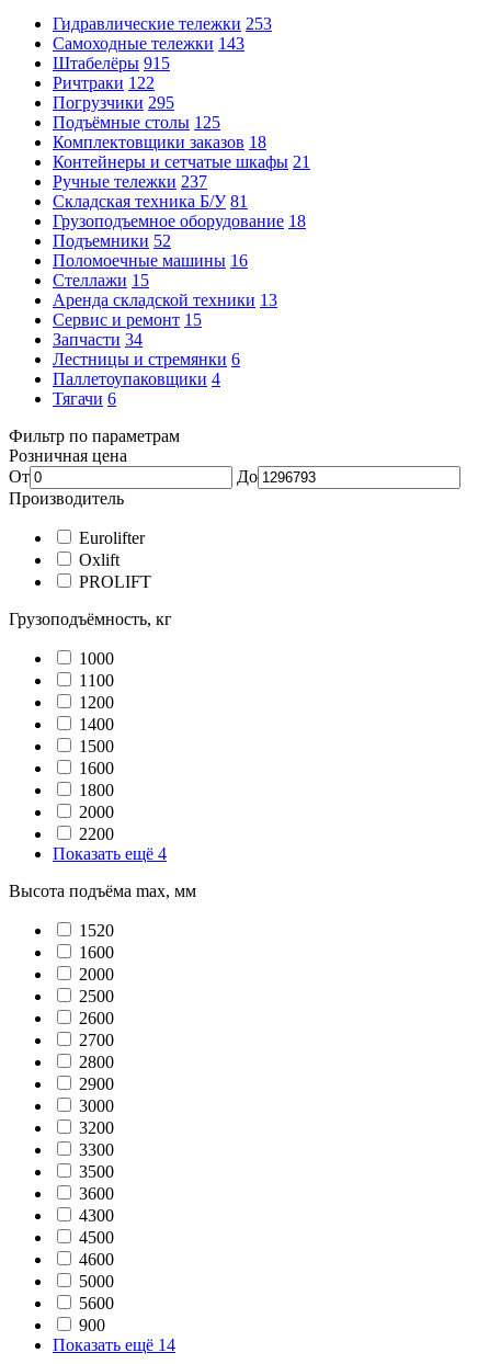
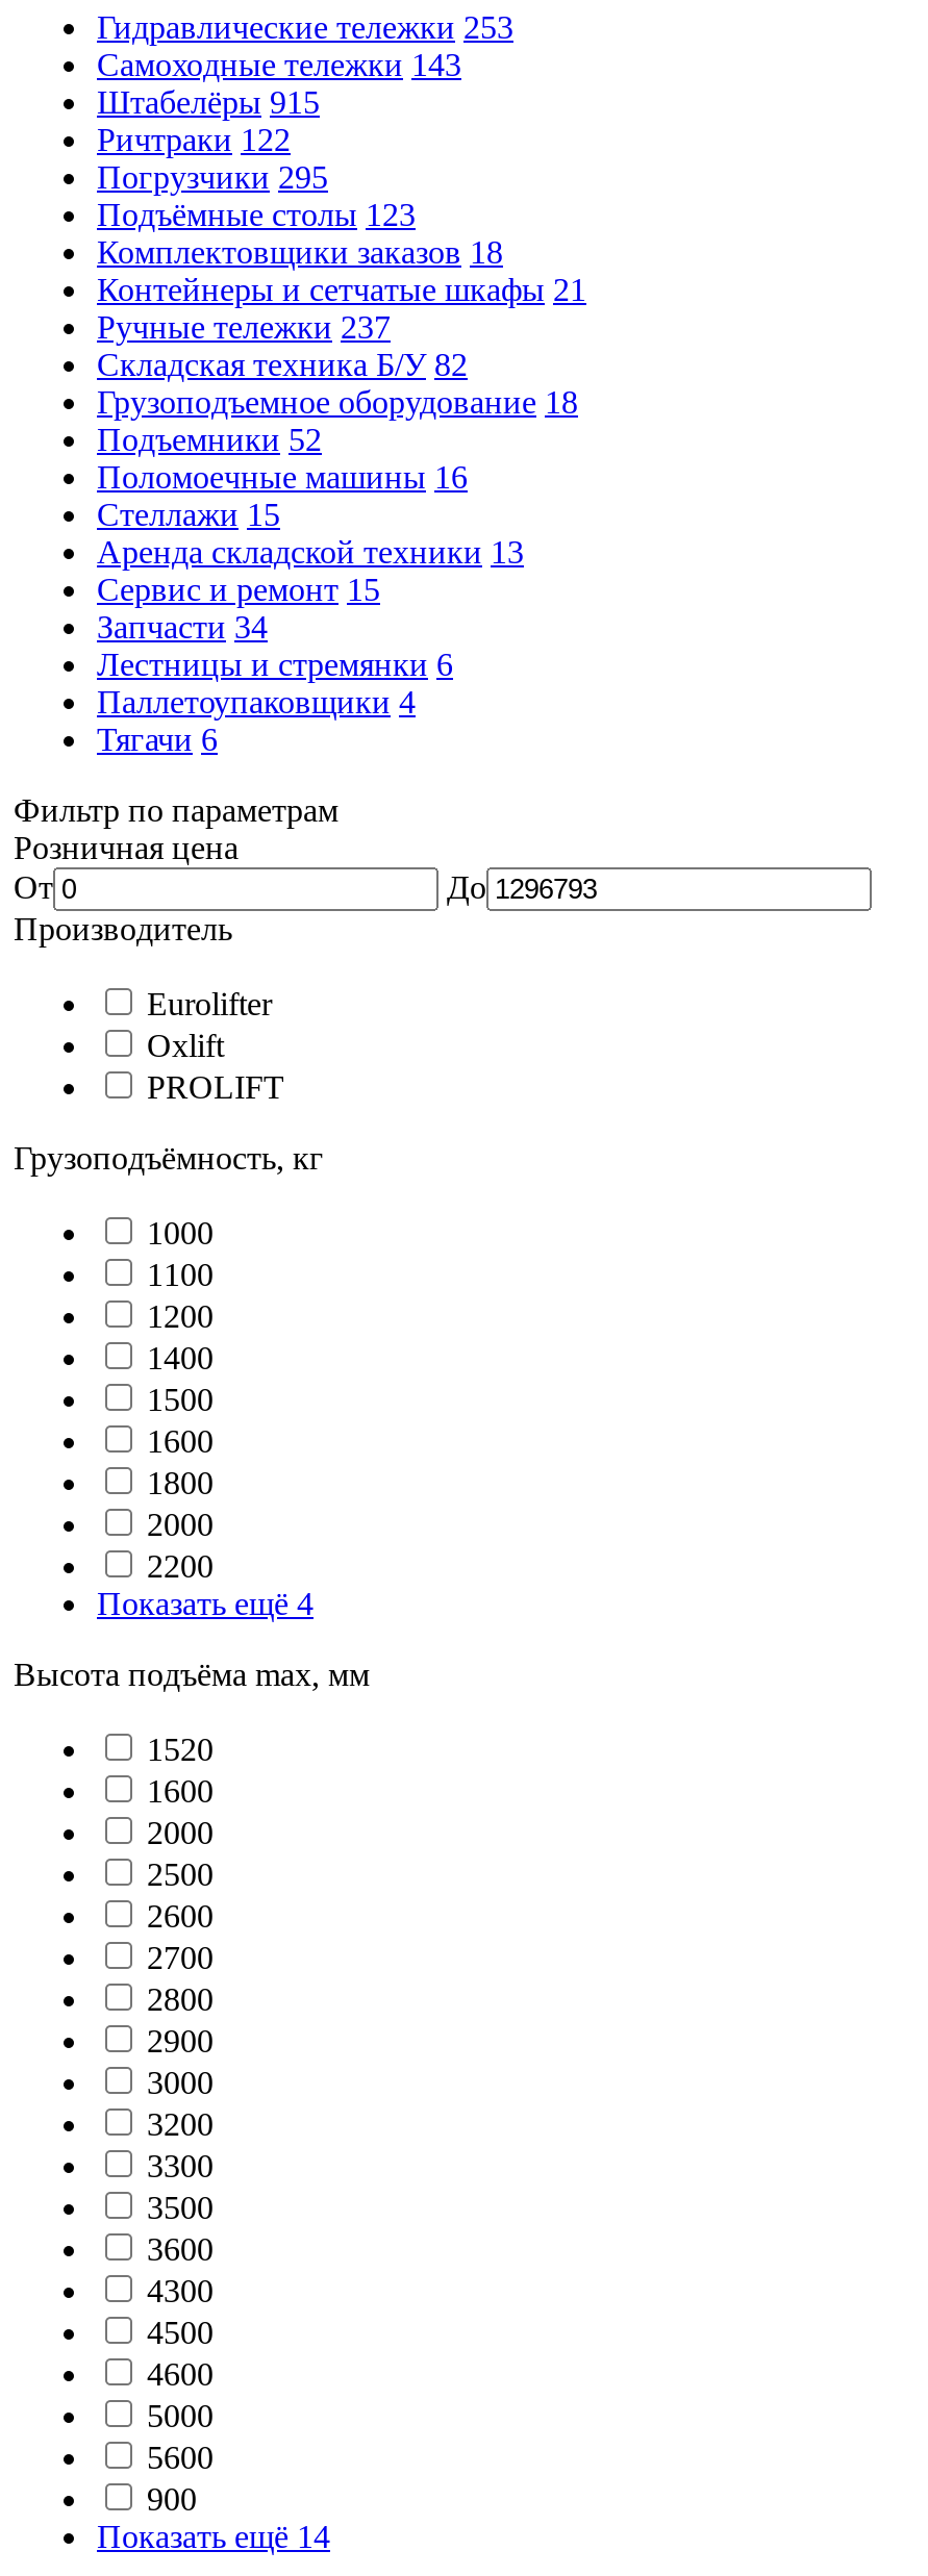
[53,113,220,132] Подъёмные столы 125 -> [97,197,416,232] Подъёмные столы 123
[53,192,248,211] Складская техника Б/У 81 -> [97,347,468,382] Складская техника Б/У 82

